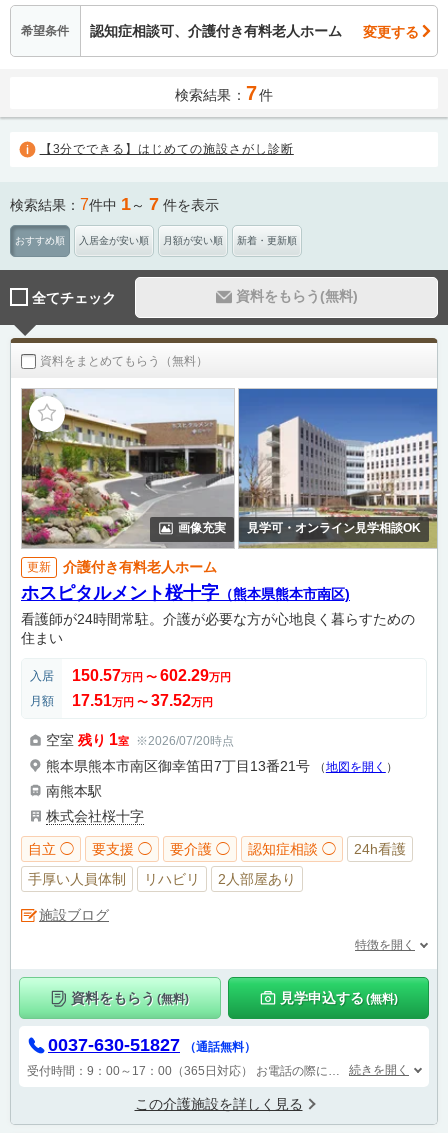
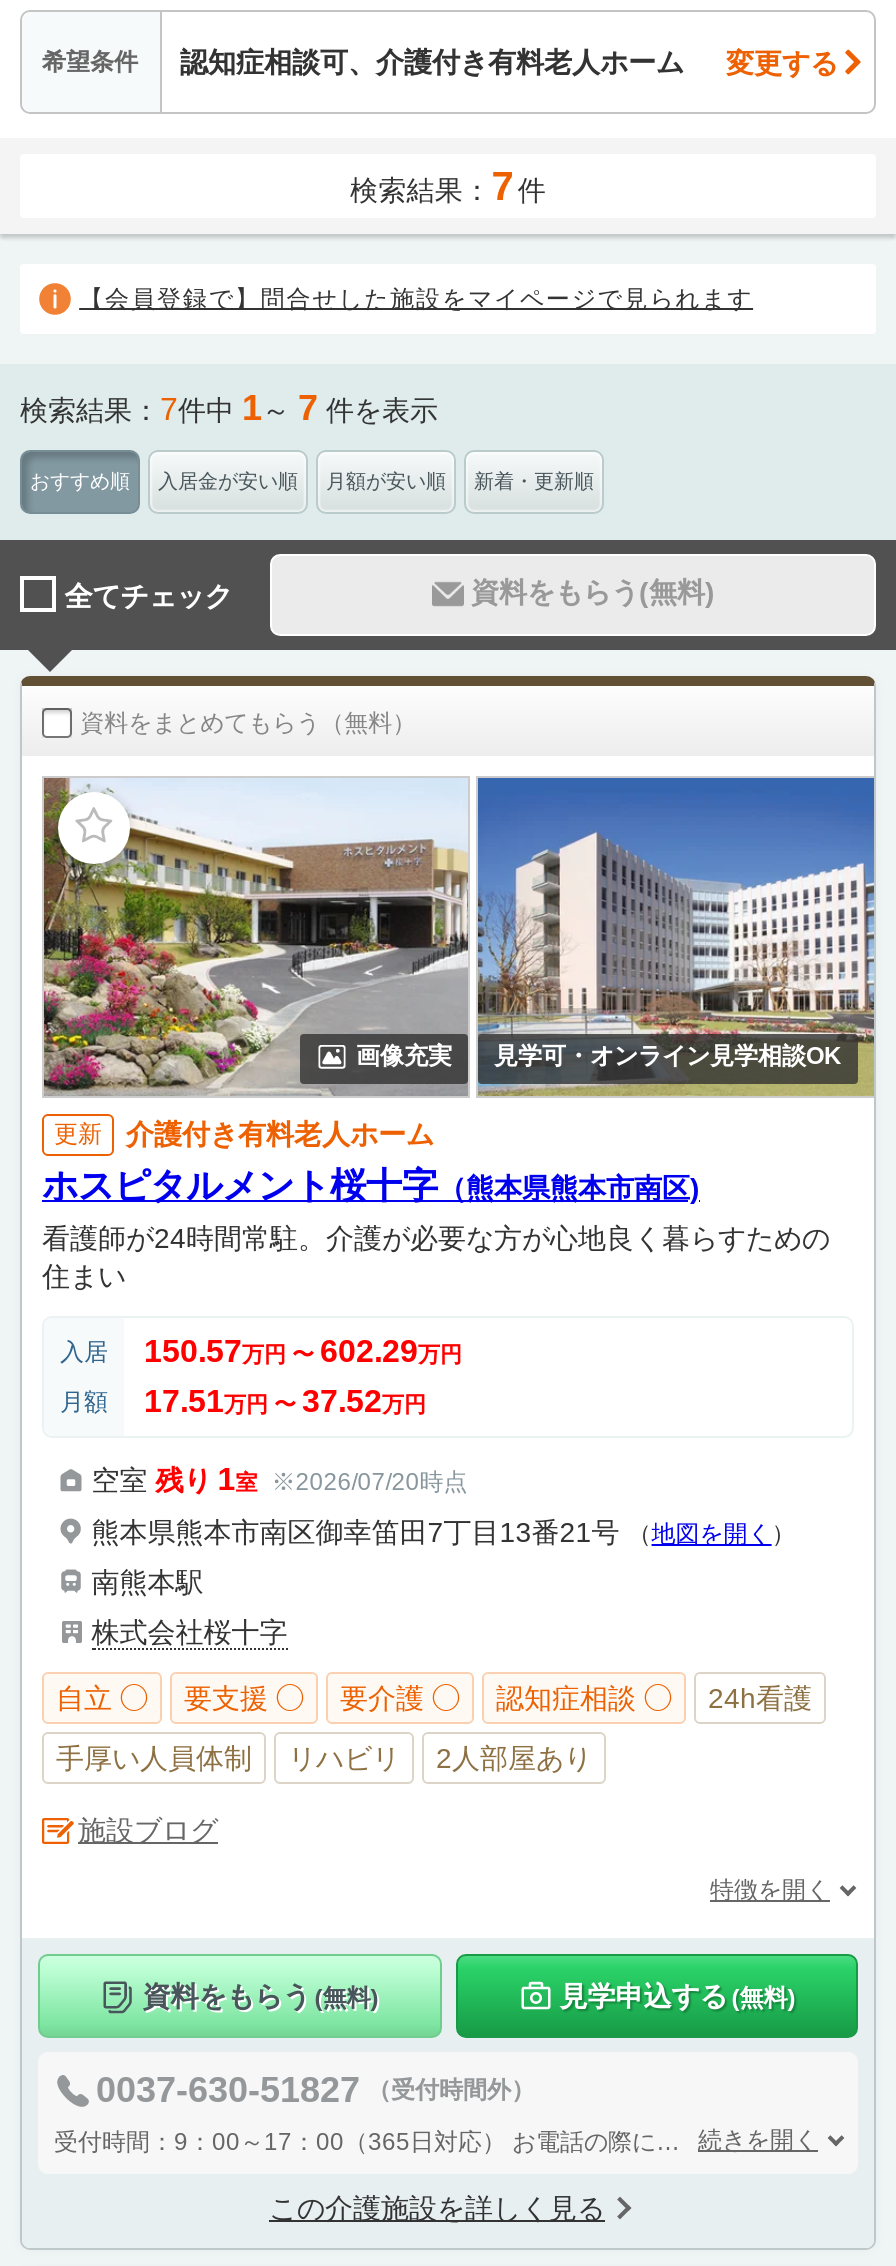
[40,142,294,156] 【3分でできる】はじめての施設さがし診断 -> [79,285,753,313] 【会員登録で】問合せした施設をマイページで見られます
[48,1035,255,1055] 0037-630-51827 （通話無料） -> [96,2070,535,2110] 0037-630-51827 （受付時間外）

